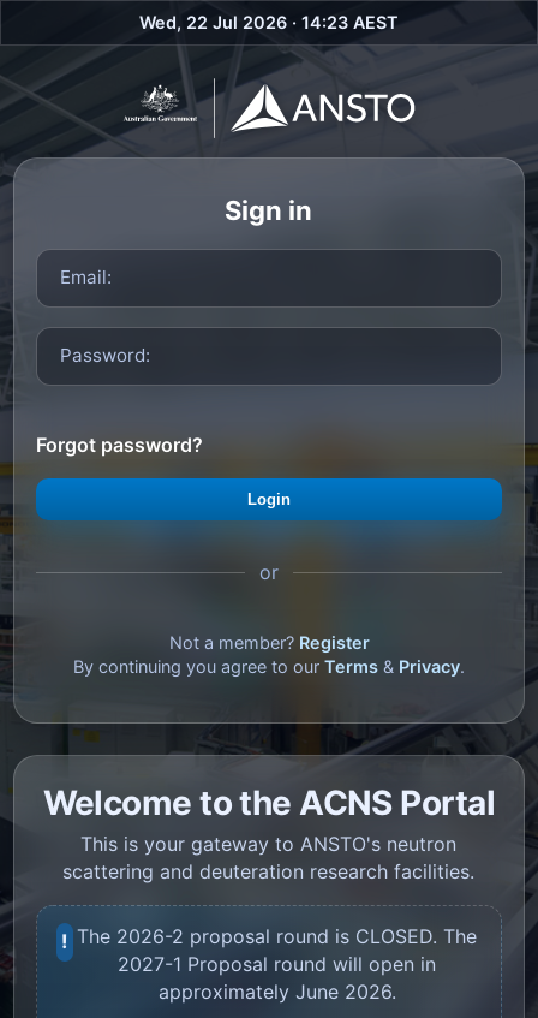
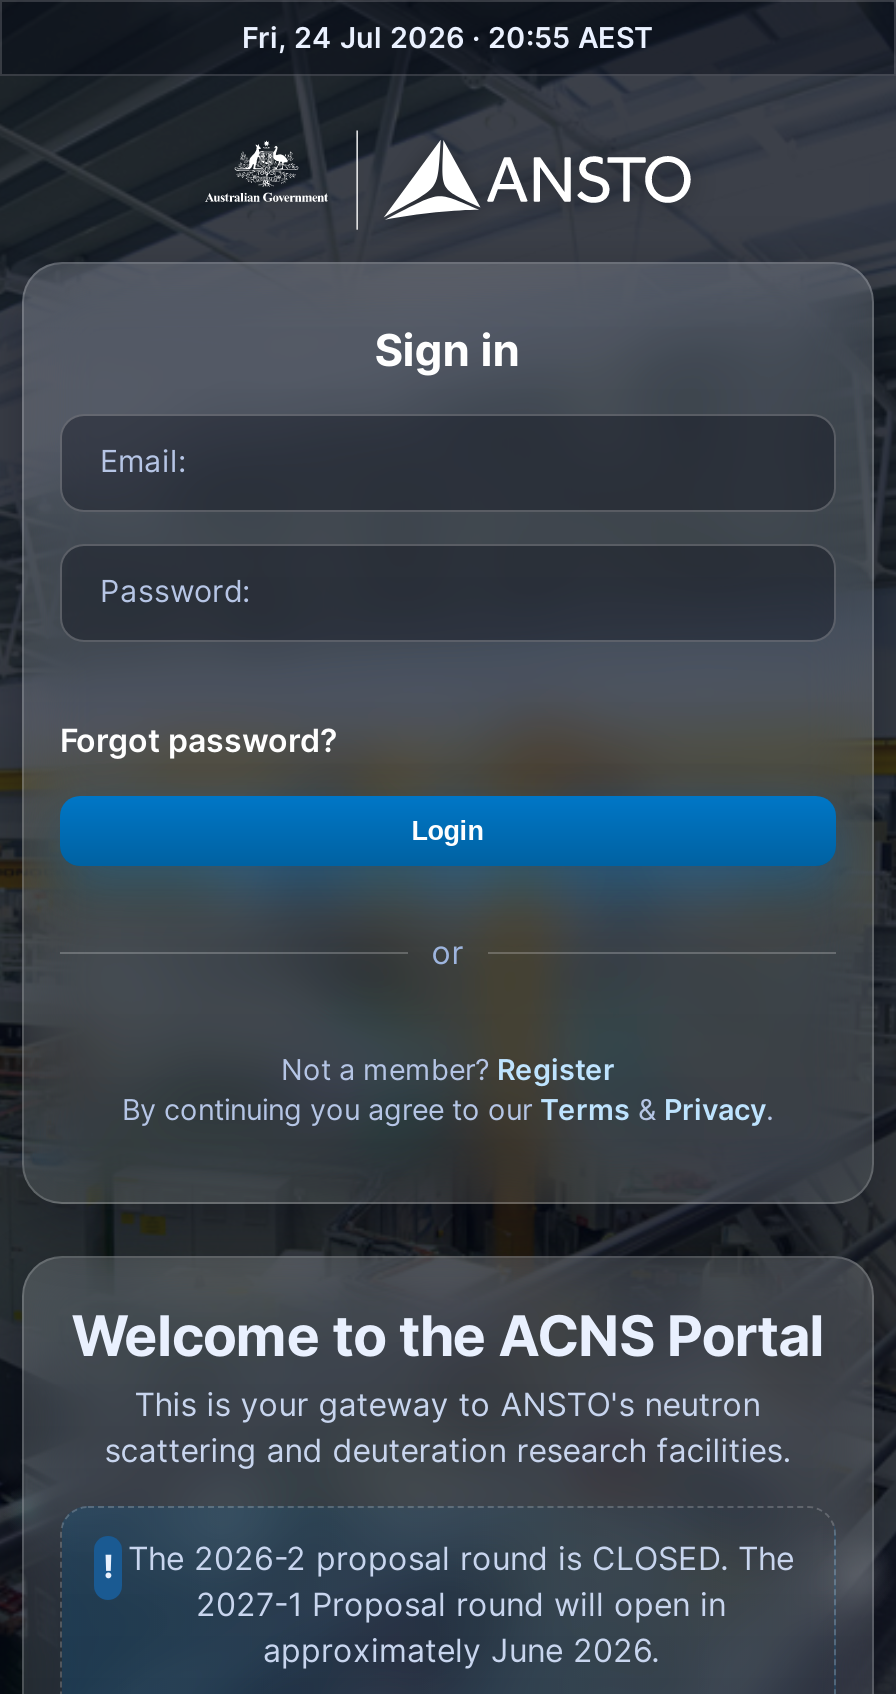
[139,12,399,32] Wed, 22 Jul 2026 · 14:23 AEST -> [242,20,654,54] Fri, 24 Jul 2026 · 20:55 AEST

